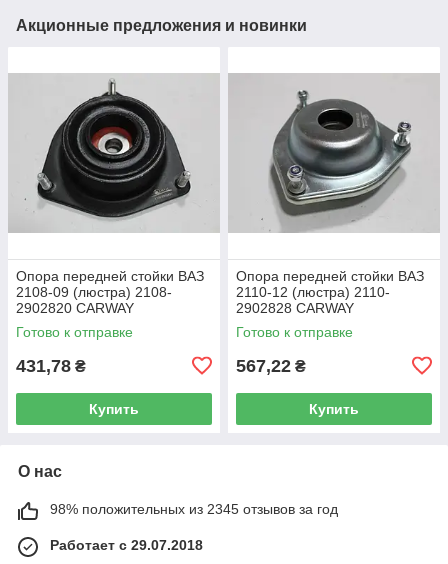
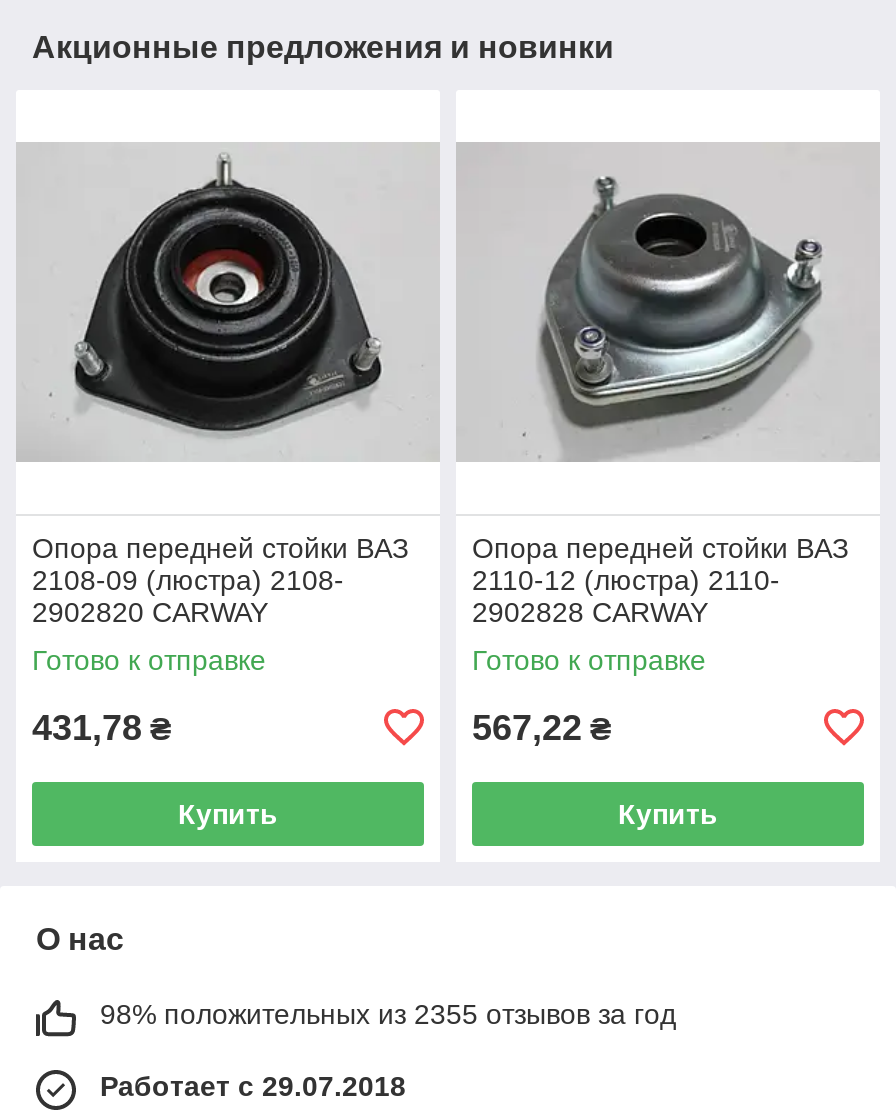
[50,501,338,517] 98% положительных из 2345 отзывов за год -> [100,998,676,1030] 98% положительных из 2355 отзывов за год

